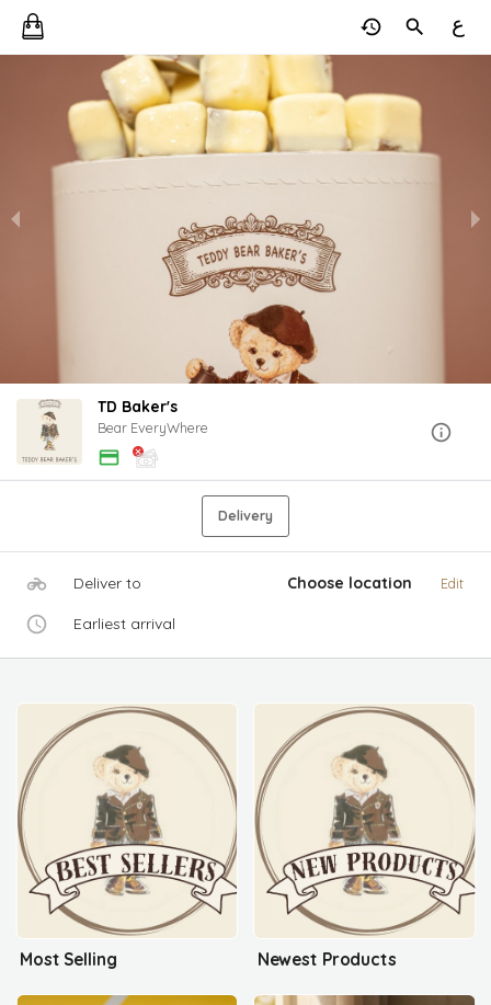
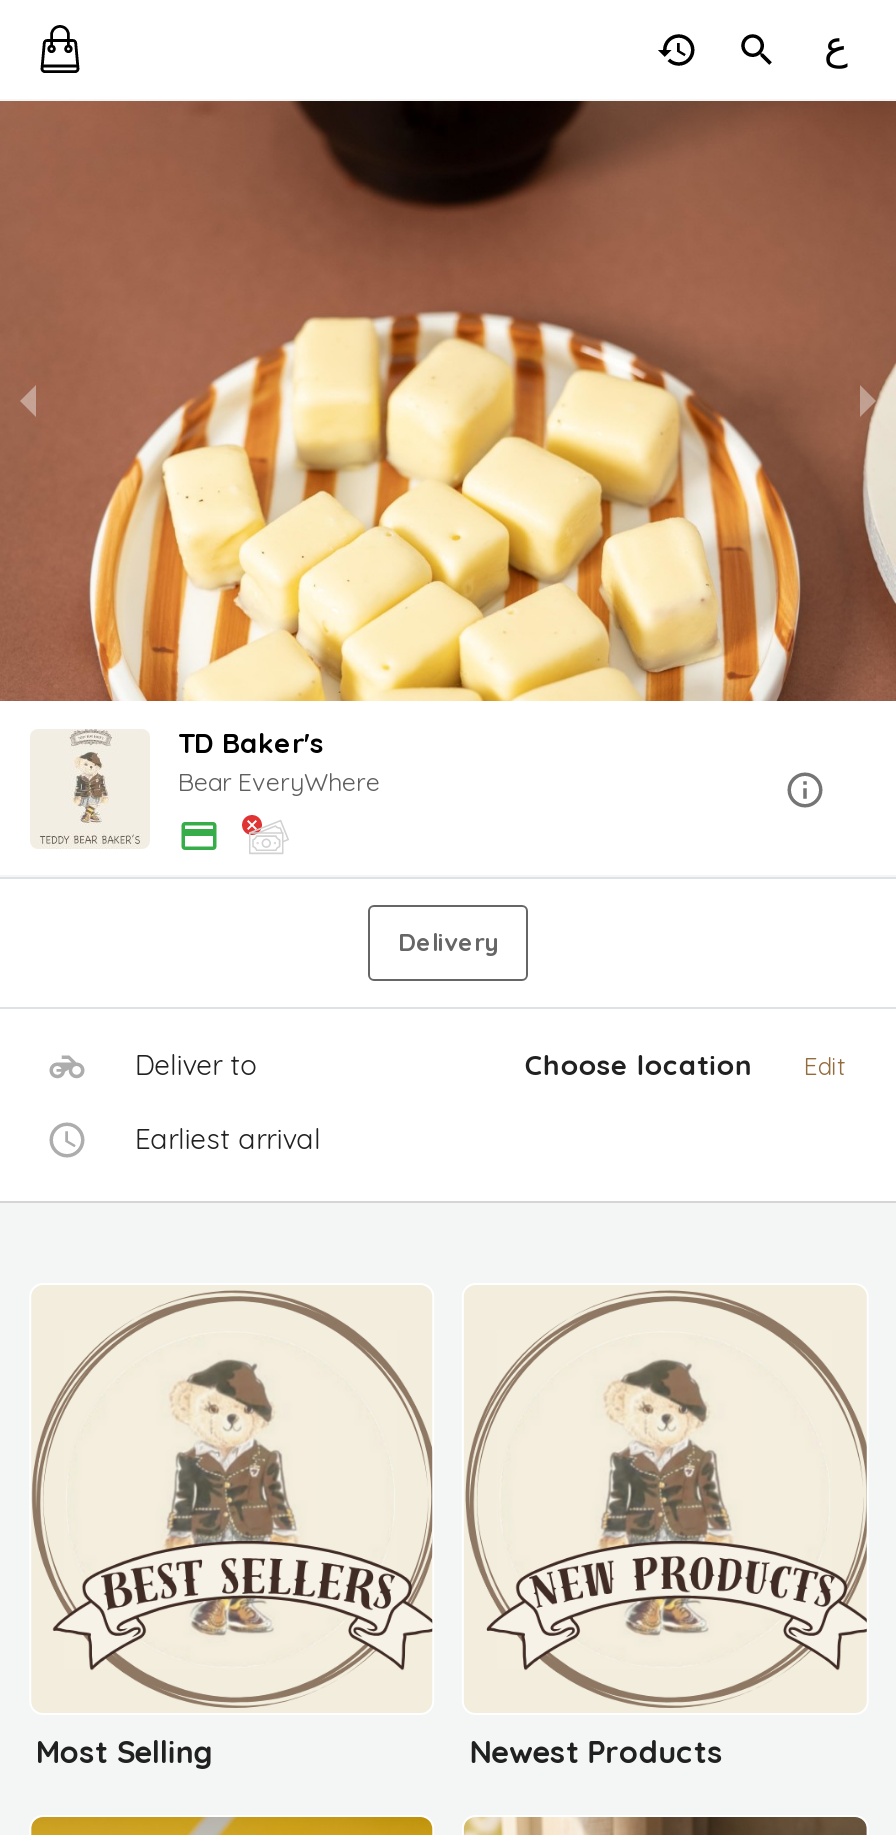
[49,54,488,385] [image] -> [88,99,890,703] [image]

